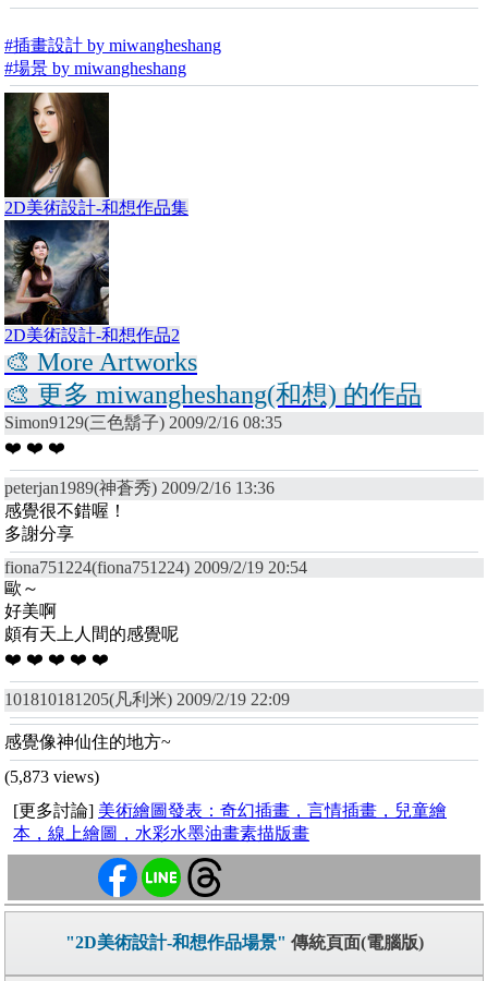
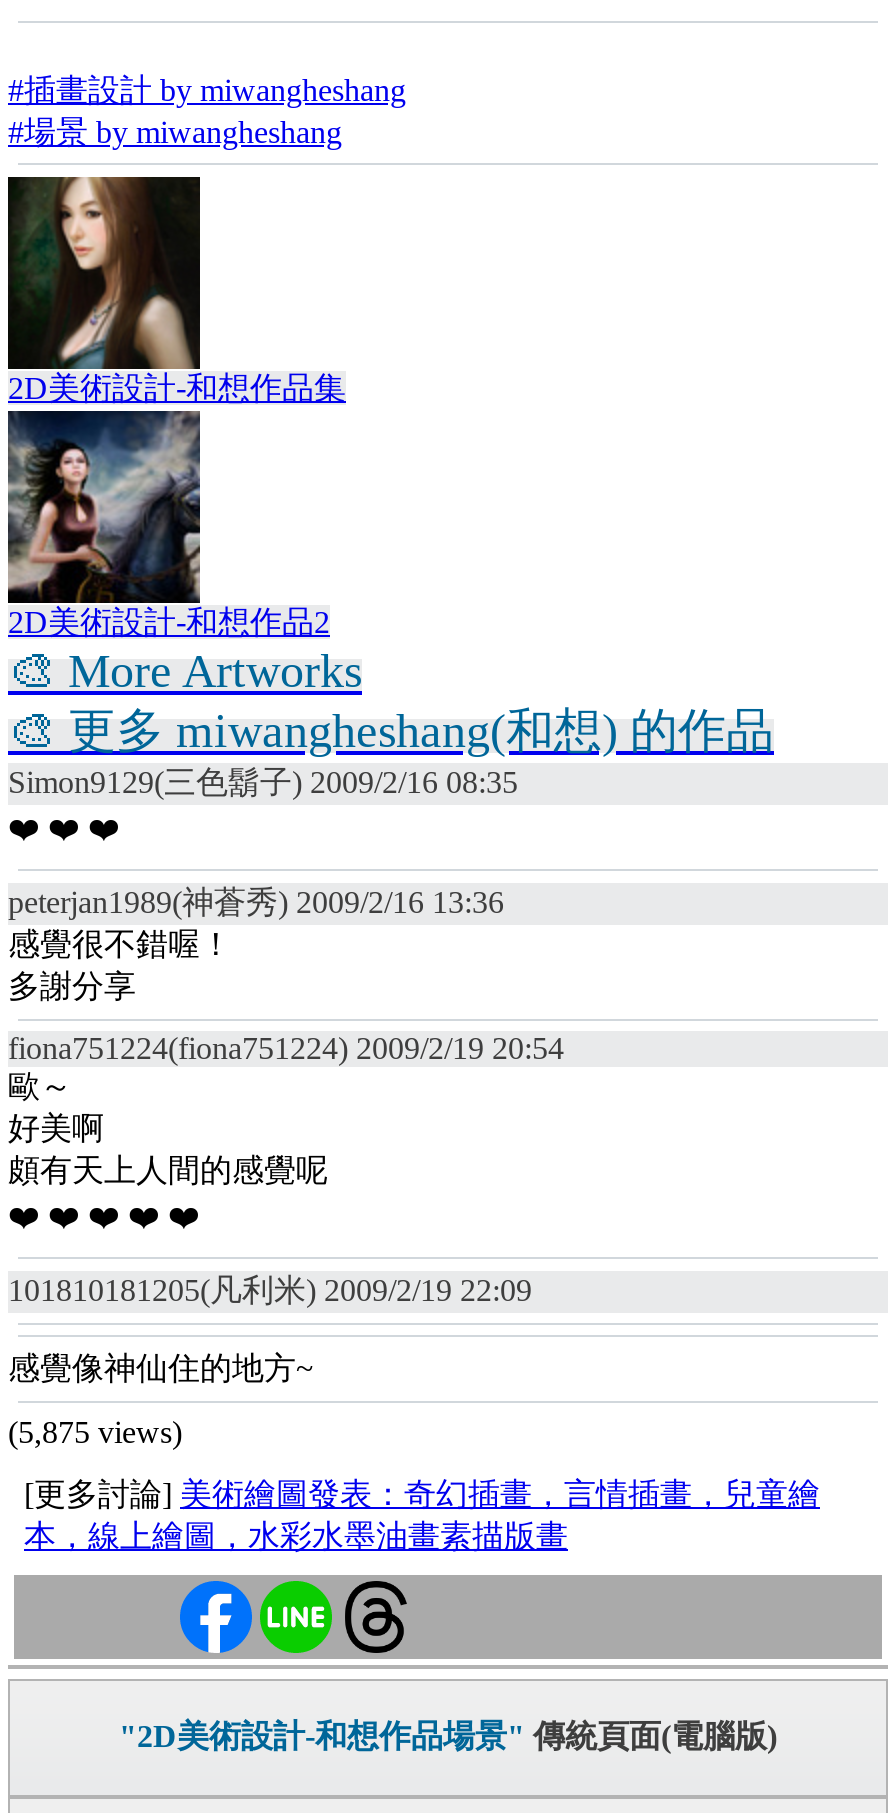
[4,767,99,786] (5,873 views) -> [8,1414,182,1448] (5,875 views)

